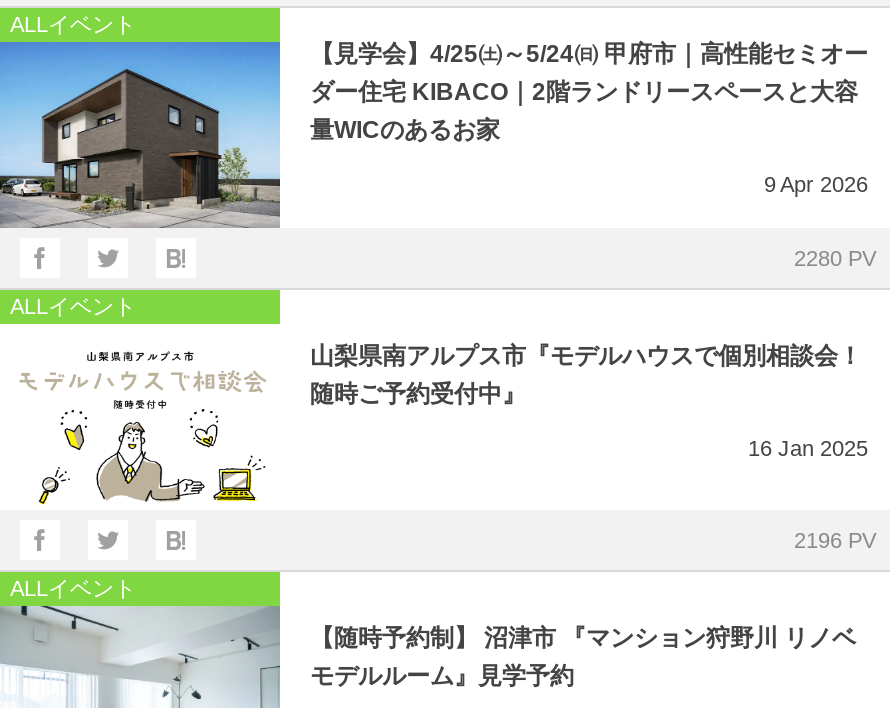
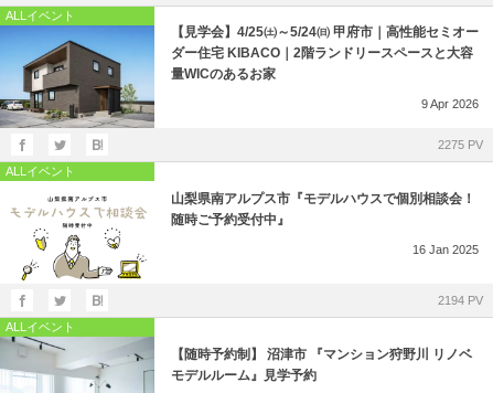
[794,246,876,270] 2280 PV -> [438,138,483,151] 2275 PV
[794,528,876,552] 2196 PV -> [438,294,483,307] 2194 PV

